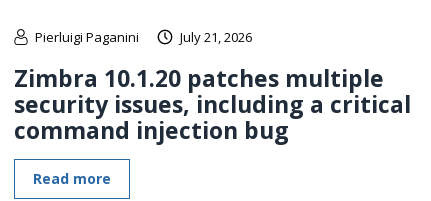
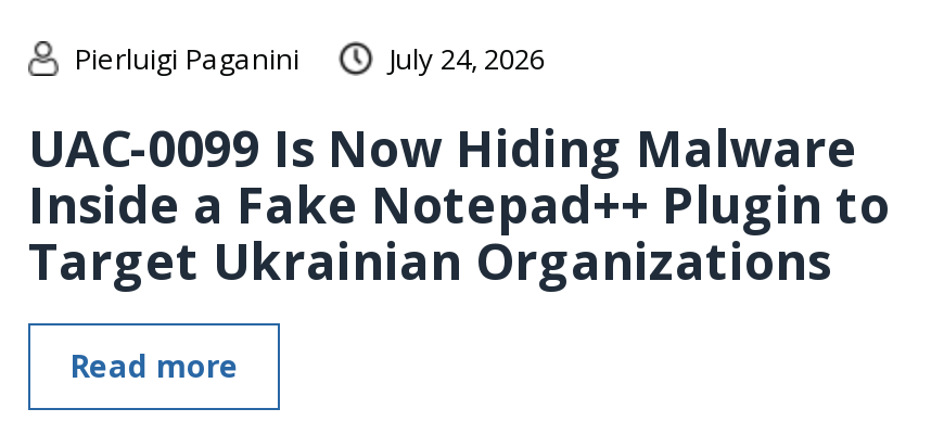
[180,28,252,46] July 21, 2026 -> [388,39,545,78] July 24, 2026
[14,62,411,146] Zimbra 10.1.20 patches multiple | security issues, including a critical | command injection bug -> [28,113,890,295] UAC-0099 Is Now Hiding Malware | Inside a Fake Notepad++ Plugin to | Target Ukrainian Organizations

